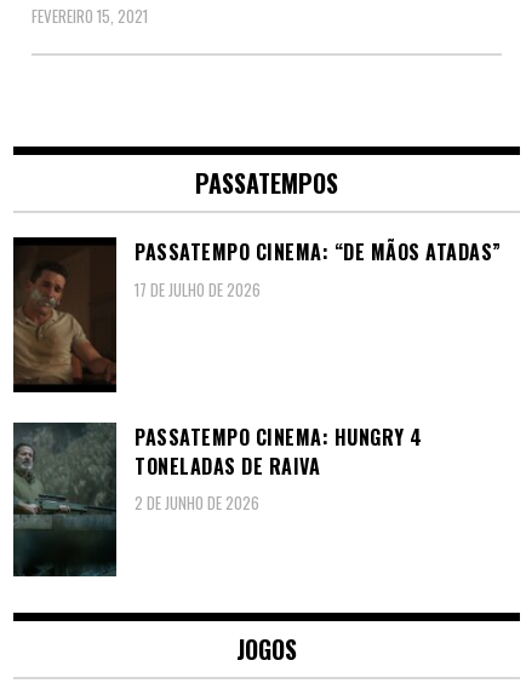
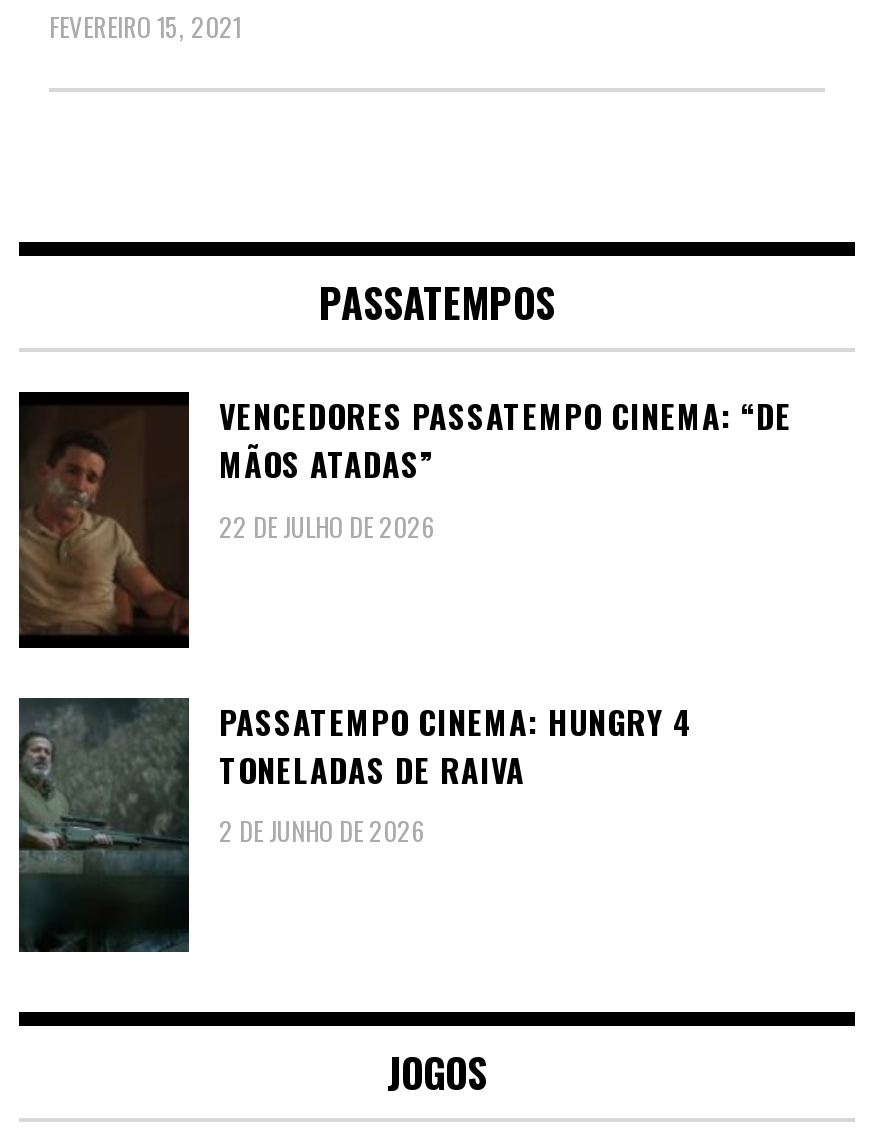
[135,237,501,301] PASSATEMPO CINEMA: “DE MÃOS ATADAS” | 17 DE JULHO DE 2026 -> [219,392,792,545] VENCEDORES PASSATEMPO CINEMA: “DE | MÃOS ATADAS” | 22 DE JULHO DE 2026

